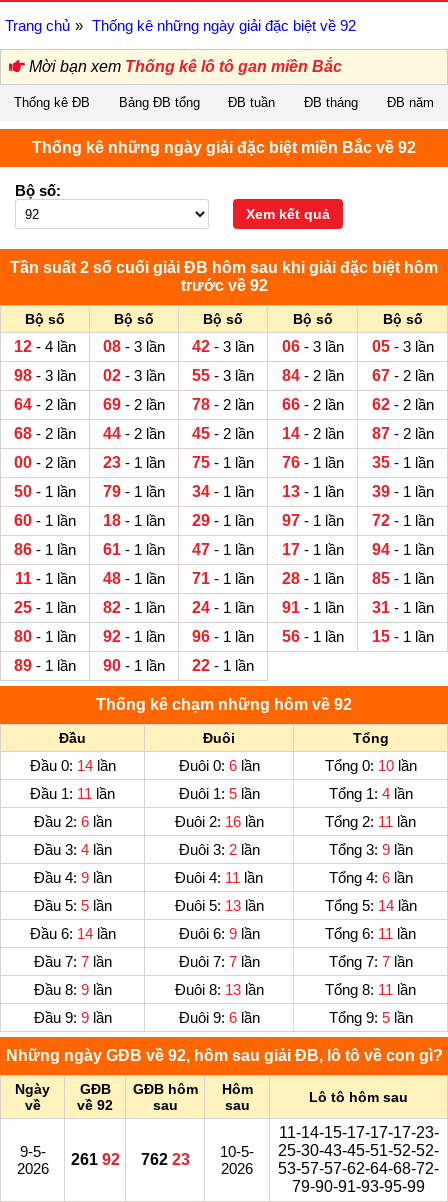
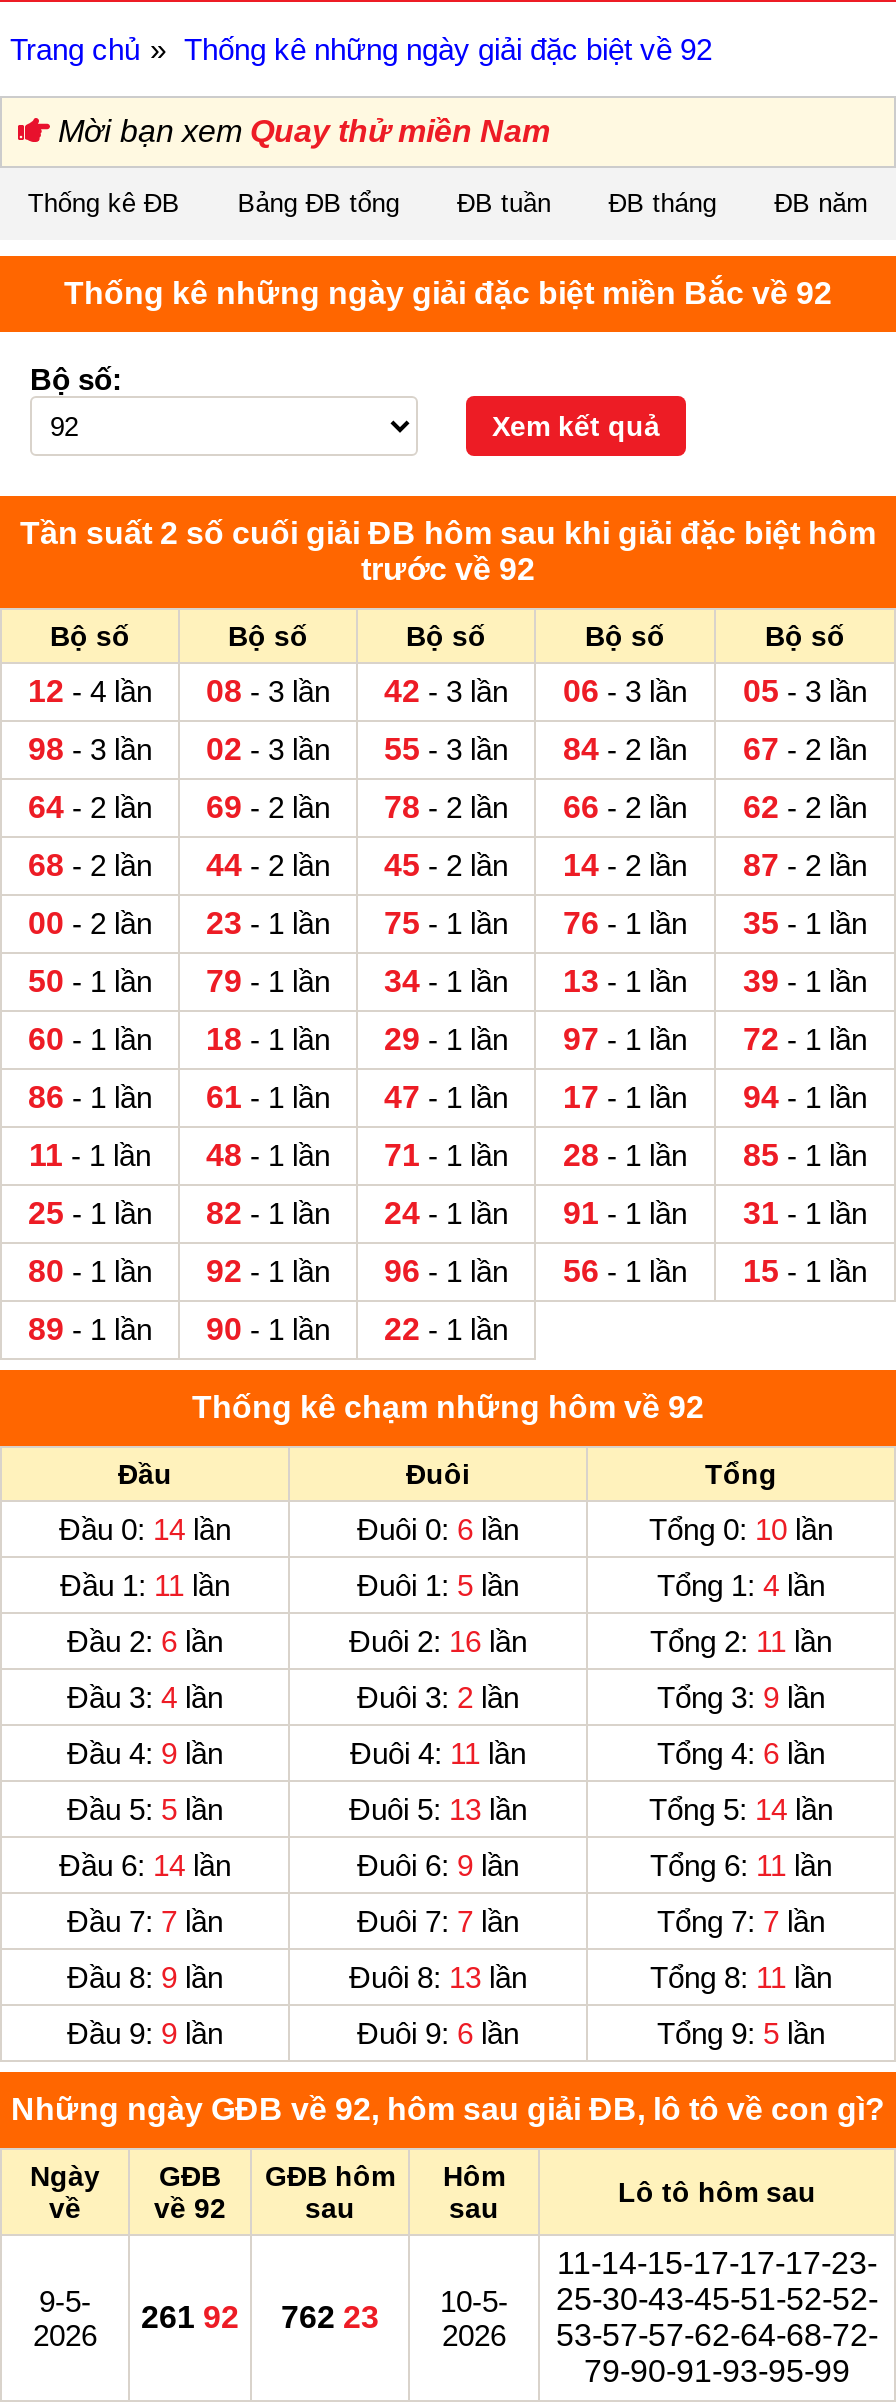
[29,58,342,75] Mời bạn xem Thống kê lô tô gan miền Bắc -> [58,114,550,148] Mời bạn xem Quay thử miền Nam

